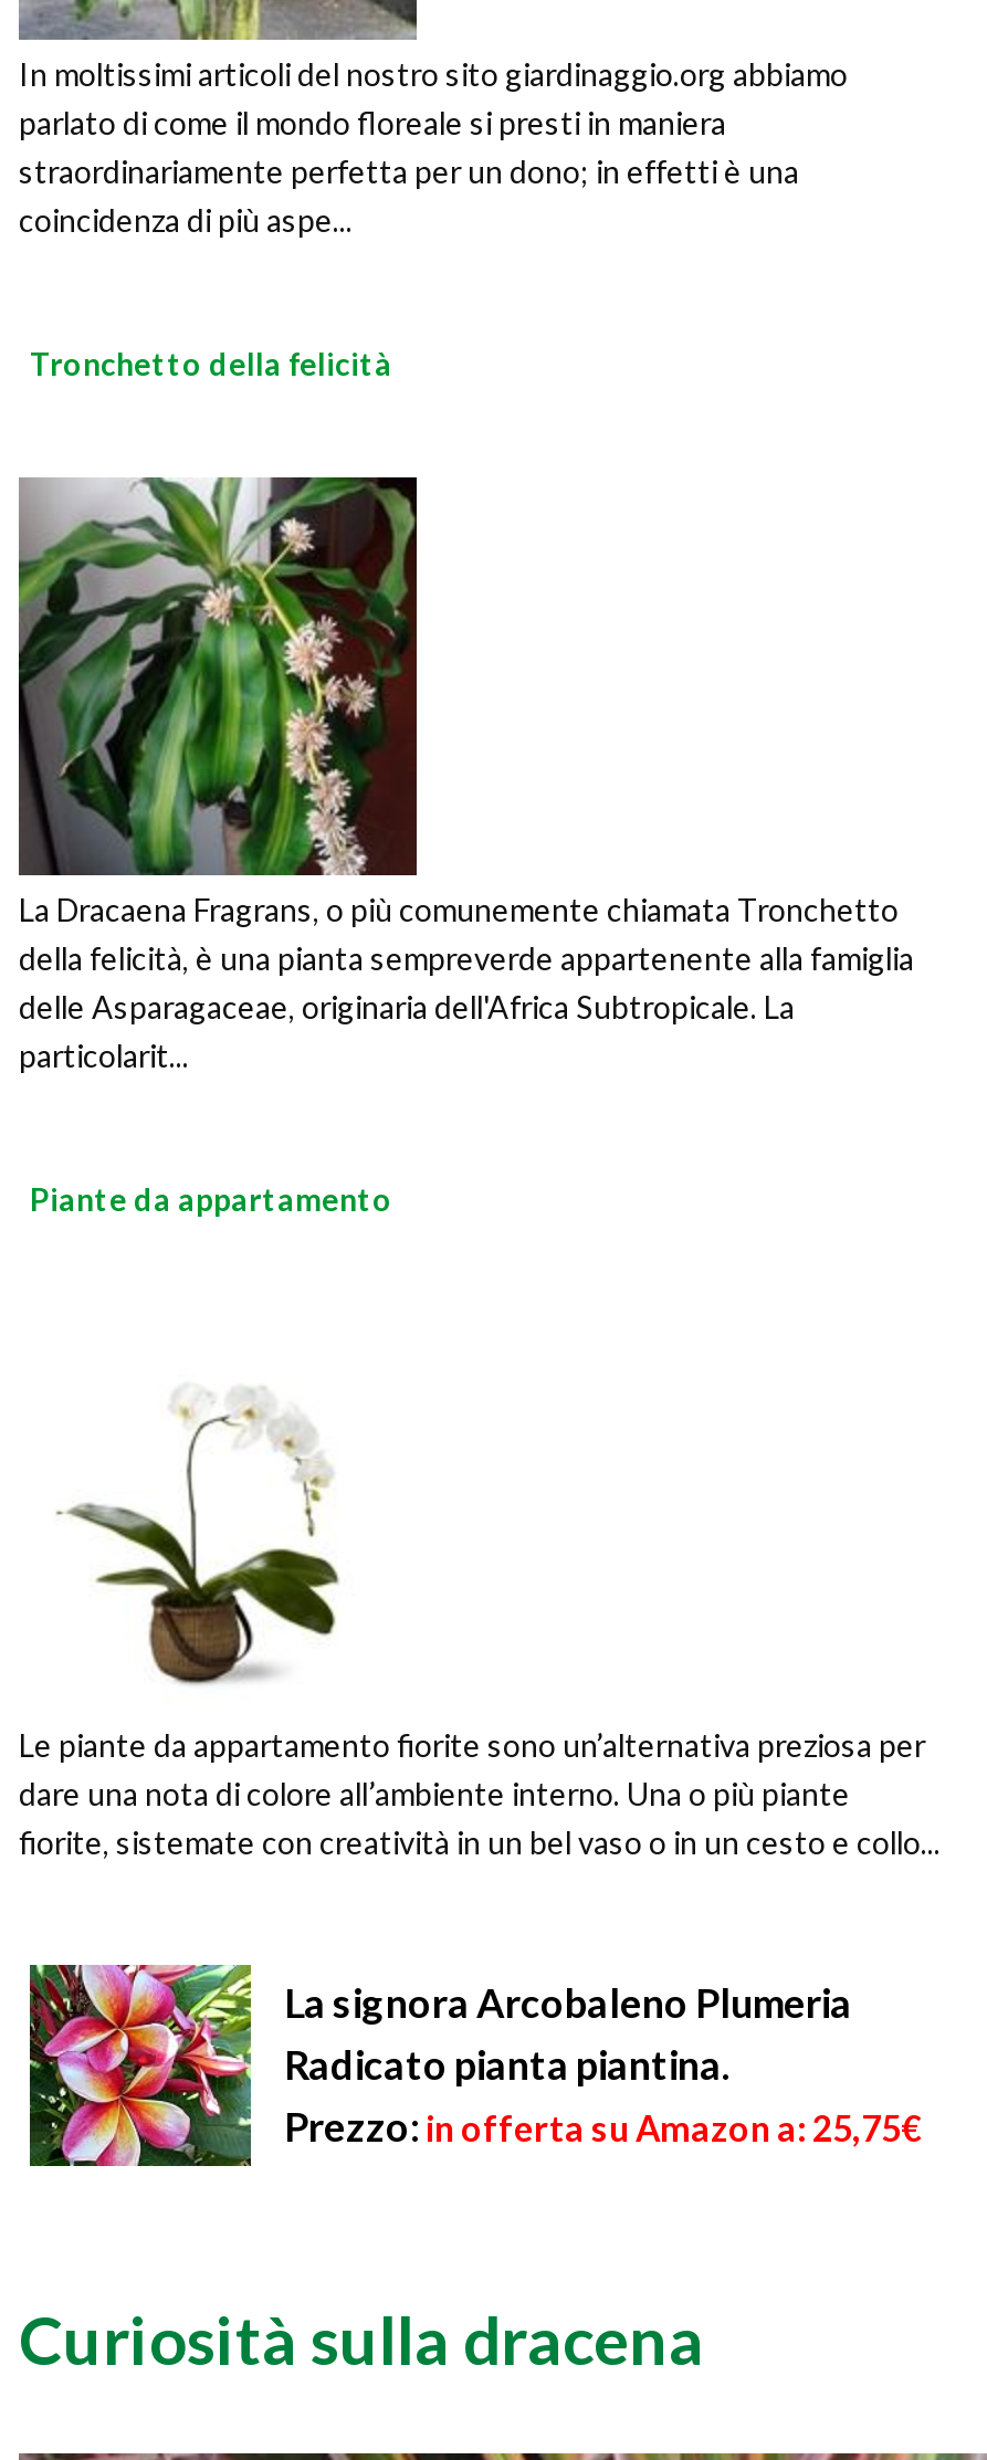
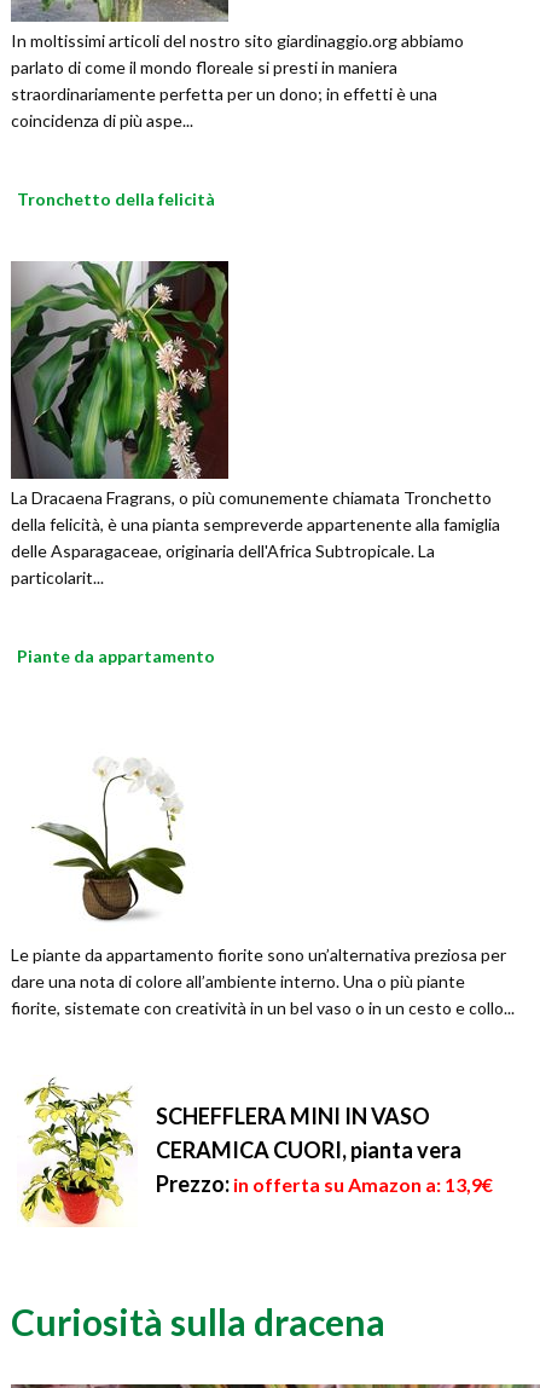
[28,1963,921,2168] [image] | La signora Arcobaleno Plumeria | Radicato pianta piantina. | Prezzo: in offerta su Amazon a: 25,75€ -> [17,1077,493,1227] [image] | SCHEFFLERA MINI IN VASO | CERAMICA CUORI, pianta vera | Prezzo: in offerta su Amazon a: 13,9€

